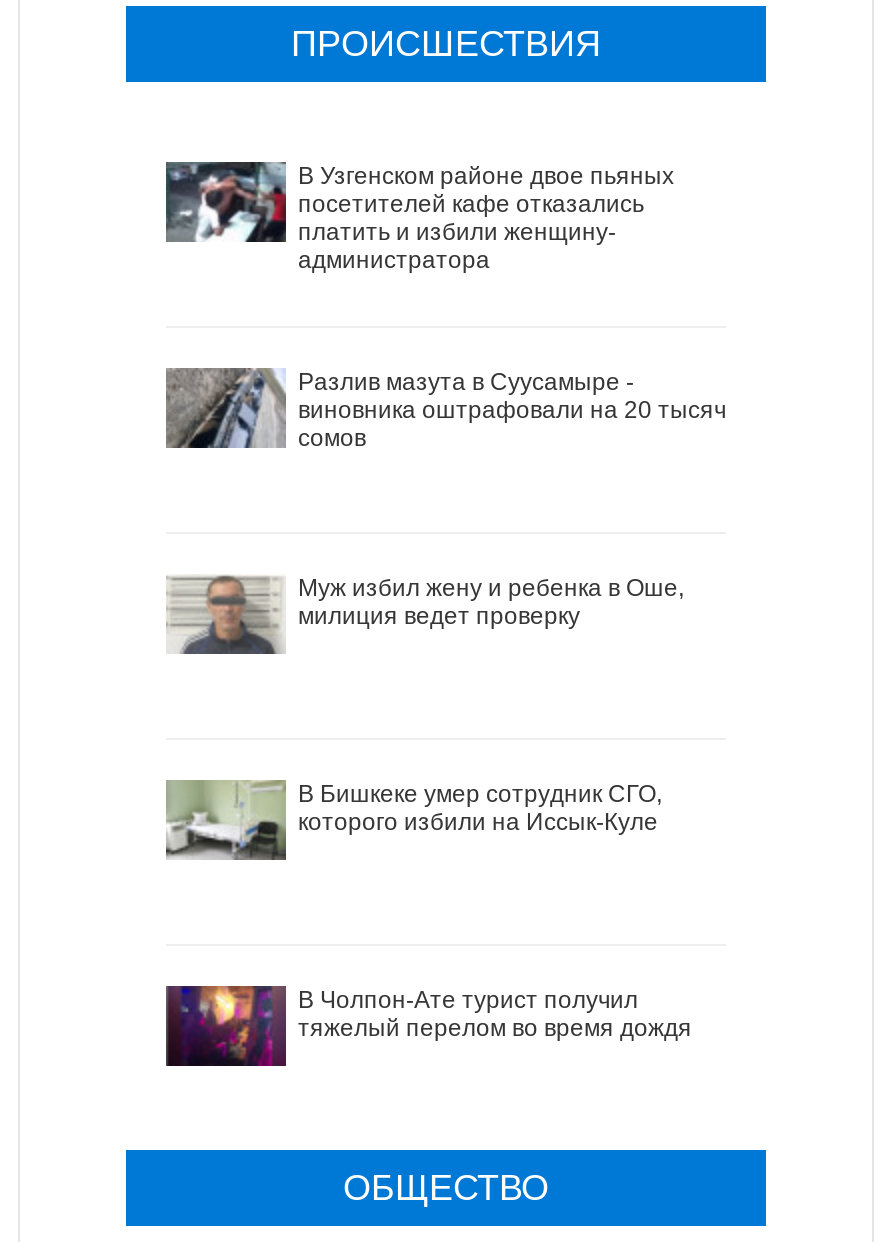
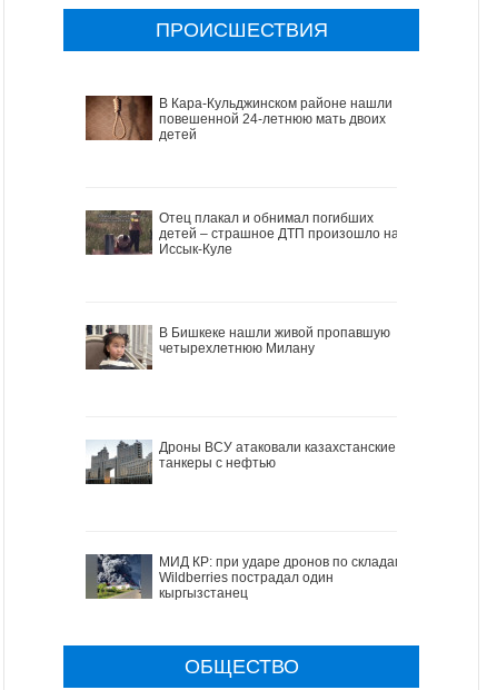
[166,162,674,274] [image] | В Узгенском районе двое пьяных | посетителей кафе отказались | платить и избили женщину- | администратора -> [86,95,392,142] [image] | В Кара-Кульджинском районе нашли | повешенной 24-летнюю мать двоих | детей
[166,368,726,452] [image] | Разлив мазута в Суусамыре - | виновника оштрафовали на 20 тысяч | сомов -> [87,210,399,257] [image] | Отец плакал и обнимал погибших | детей – страшное ДТП произошло на | Иссык-Куле
[166,574,684,654] [image] | Муж избил жену и ребенка в Оше, | милиция ведет проверку -> [85,324,390,371] [image] | В Бишкеке нашли живой пропавшую | четырехлетнюю Милану
[166,780,662,860] [image] | В Бишкеке умер сотрудник СГО, | которого избили на Иссык-Куле -> [86,439,396,485] [image] | Дроны ВСУ атаковали казахстанские | танкеры с нефтью
[168,984,692,1068] [image] | В Чолпон-Ате турист получил | тяжелый перелом во время дождя -> [86,553,404,601] [image] | МИД КР: при ударе дронов по складам | Wildberries пострадал один | кыргызстанец

